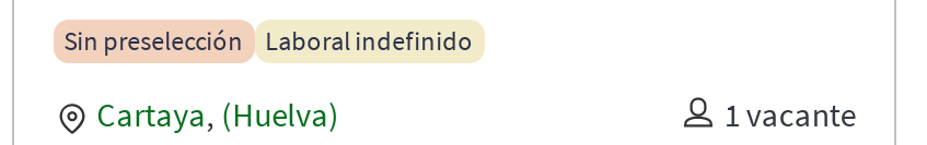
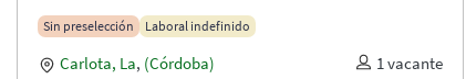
[97,94,339,136] Cartaya, (Huelva) -> [59,53,214,74] Carlota, La, (Córdoba)

